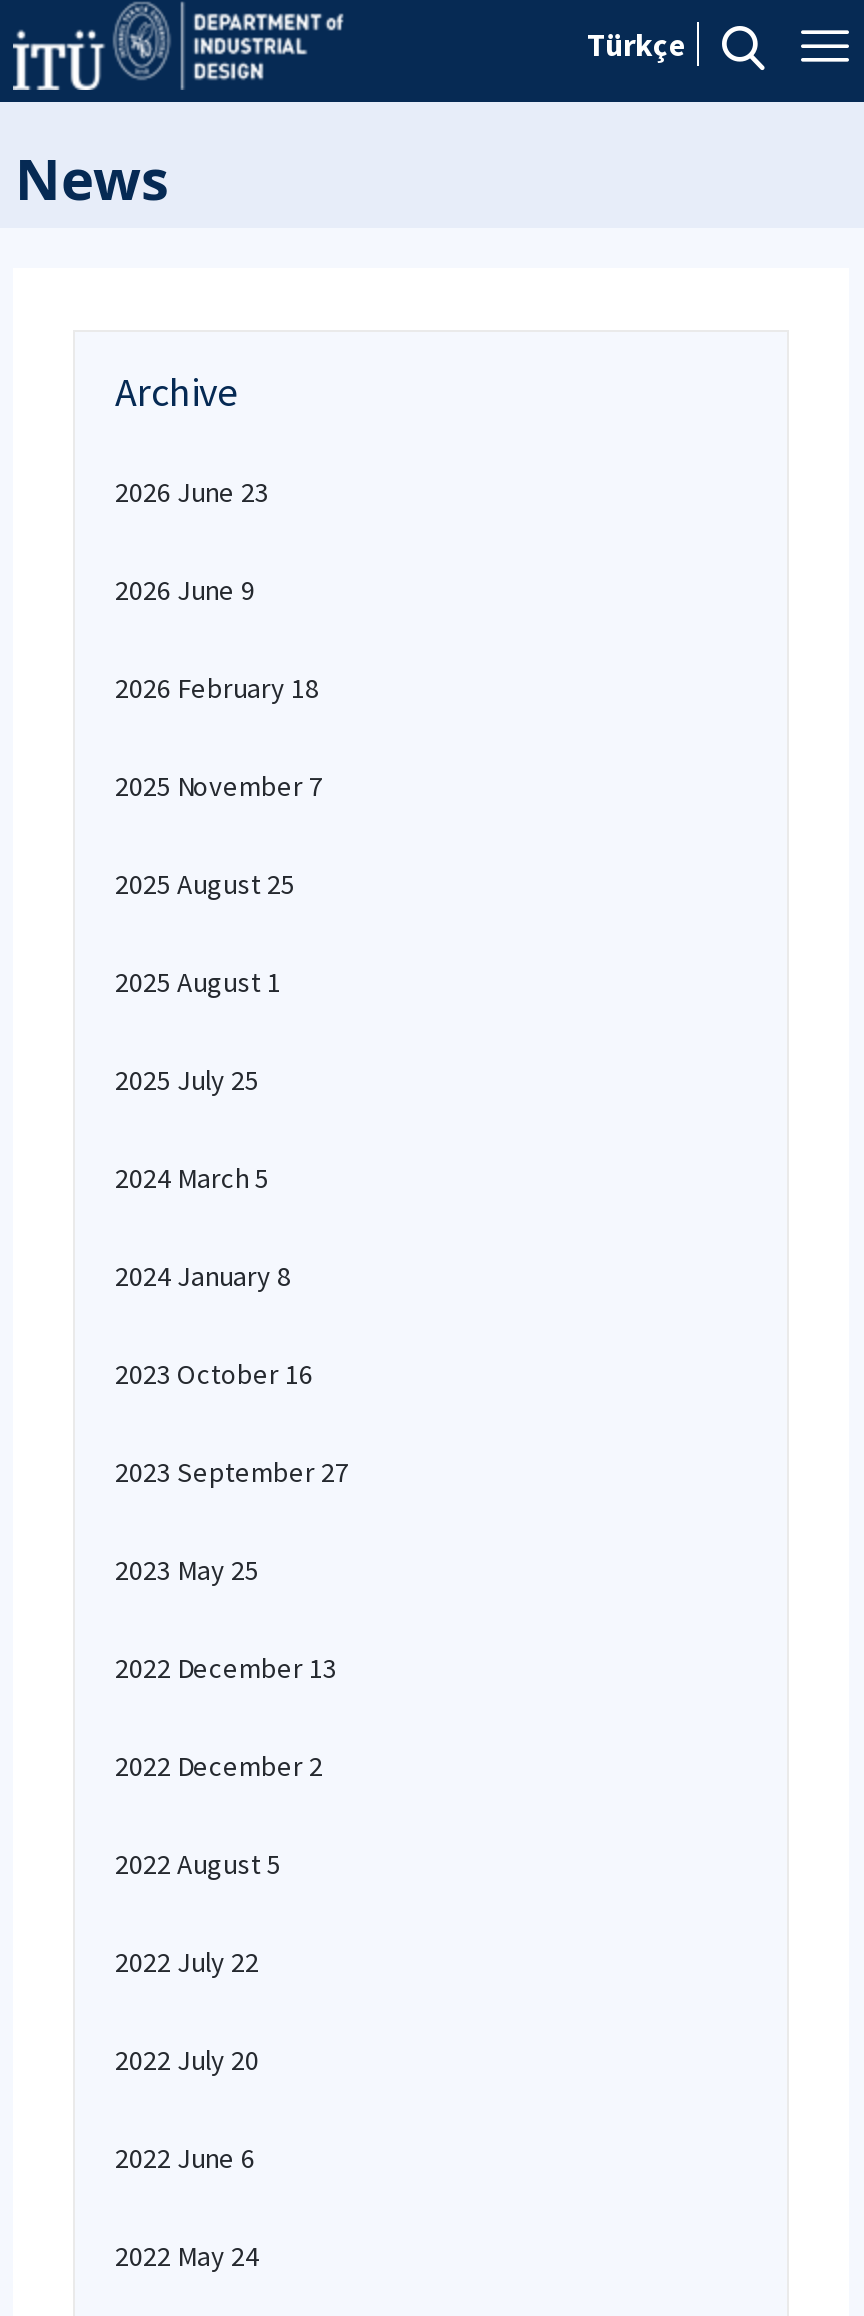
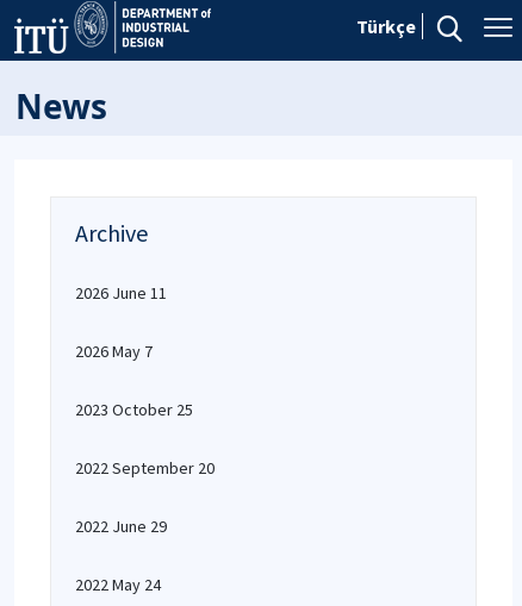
[115,474,349,2176] 2026 June 23 | 2026 June 9 | 2026 February 18 | 2025 November 7 | 2025 August 25 | 2025 August 1 | 2025 July 25 | 2024 March 5 | 2024 January 8 | 2023 October 16 | 2023 September 27 | 2023 May 25 | 2022 December 13 | 2022 December 2 | 2022 August 5 | 2022 July 22 | 2022 July 20 | 2022 June 6 -> [75,282,215,537] 2026 June 11 | 2026 May 7 | 2023 October 25 | 2022 September 20 | 2022 June 29

